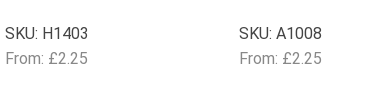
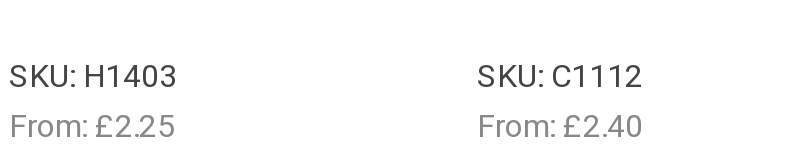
[239,24,322,43] SKU: A1008 -> [477,58,643,96] SKU: C1112
[239,49,322,68] From: £2.25 -> [477,108,643,146] From: £2.40

